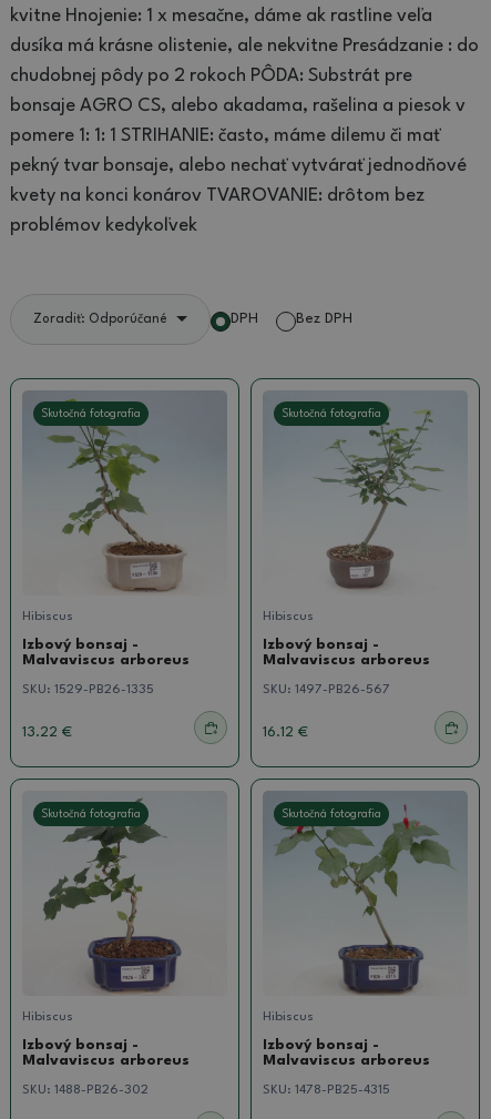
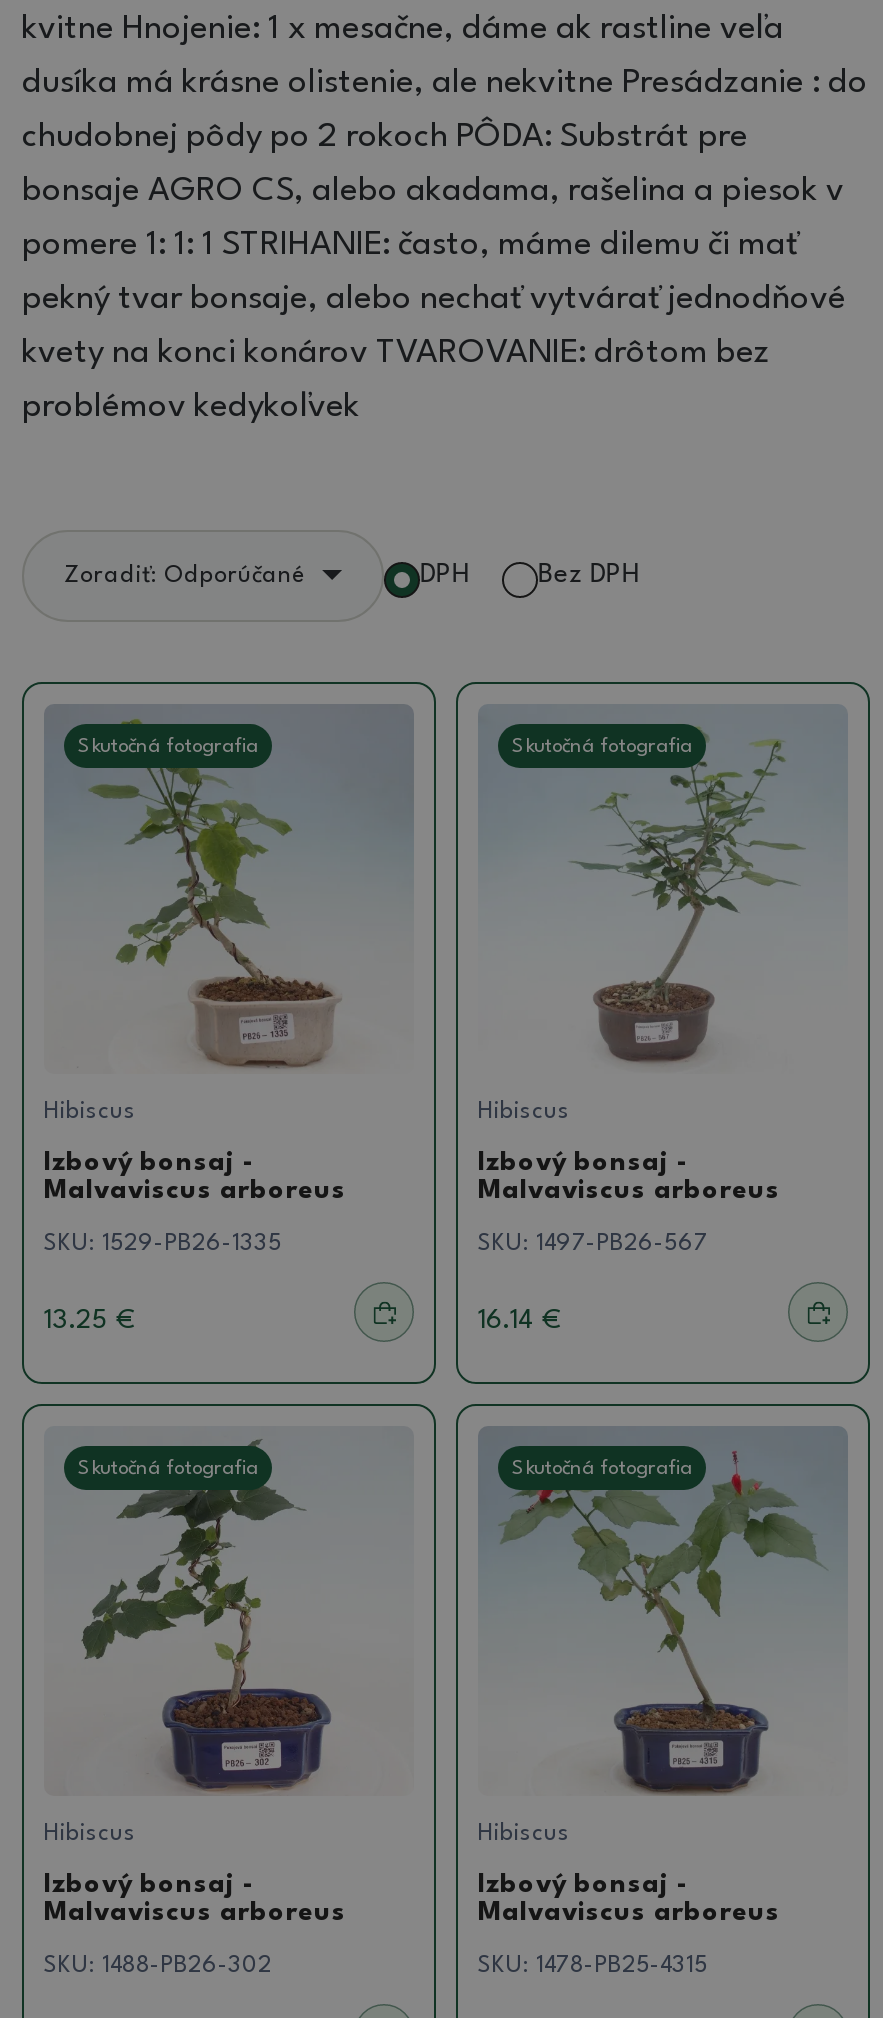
[22,726,72,740] 13.22 € -> [44,1309,134,1335] 13.25 €
[263,726,308,740] 16.12 € -> [478,1309,560,1335] 16.14 €

